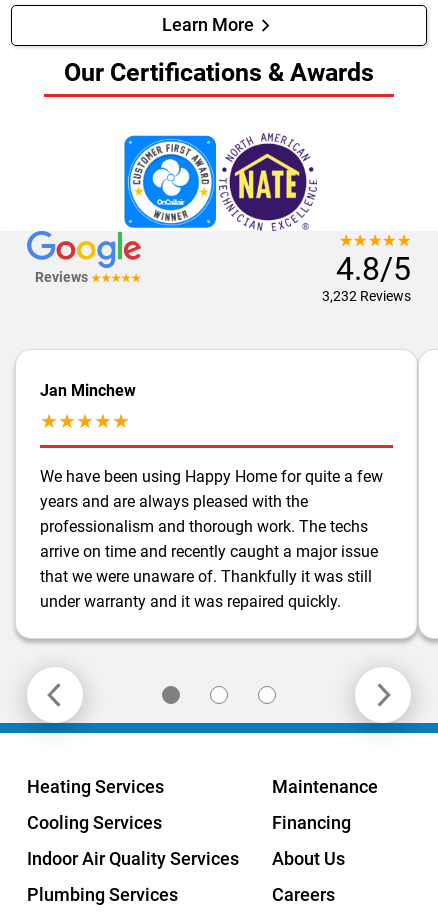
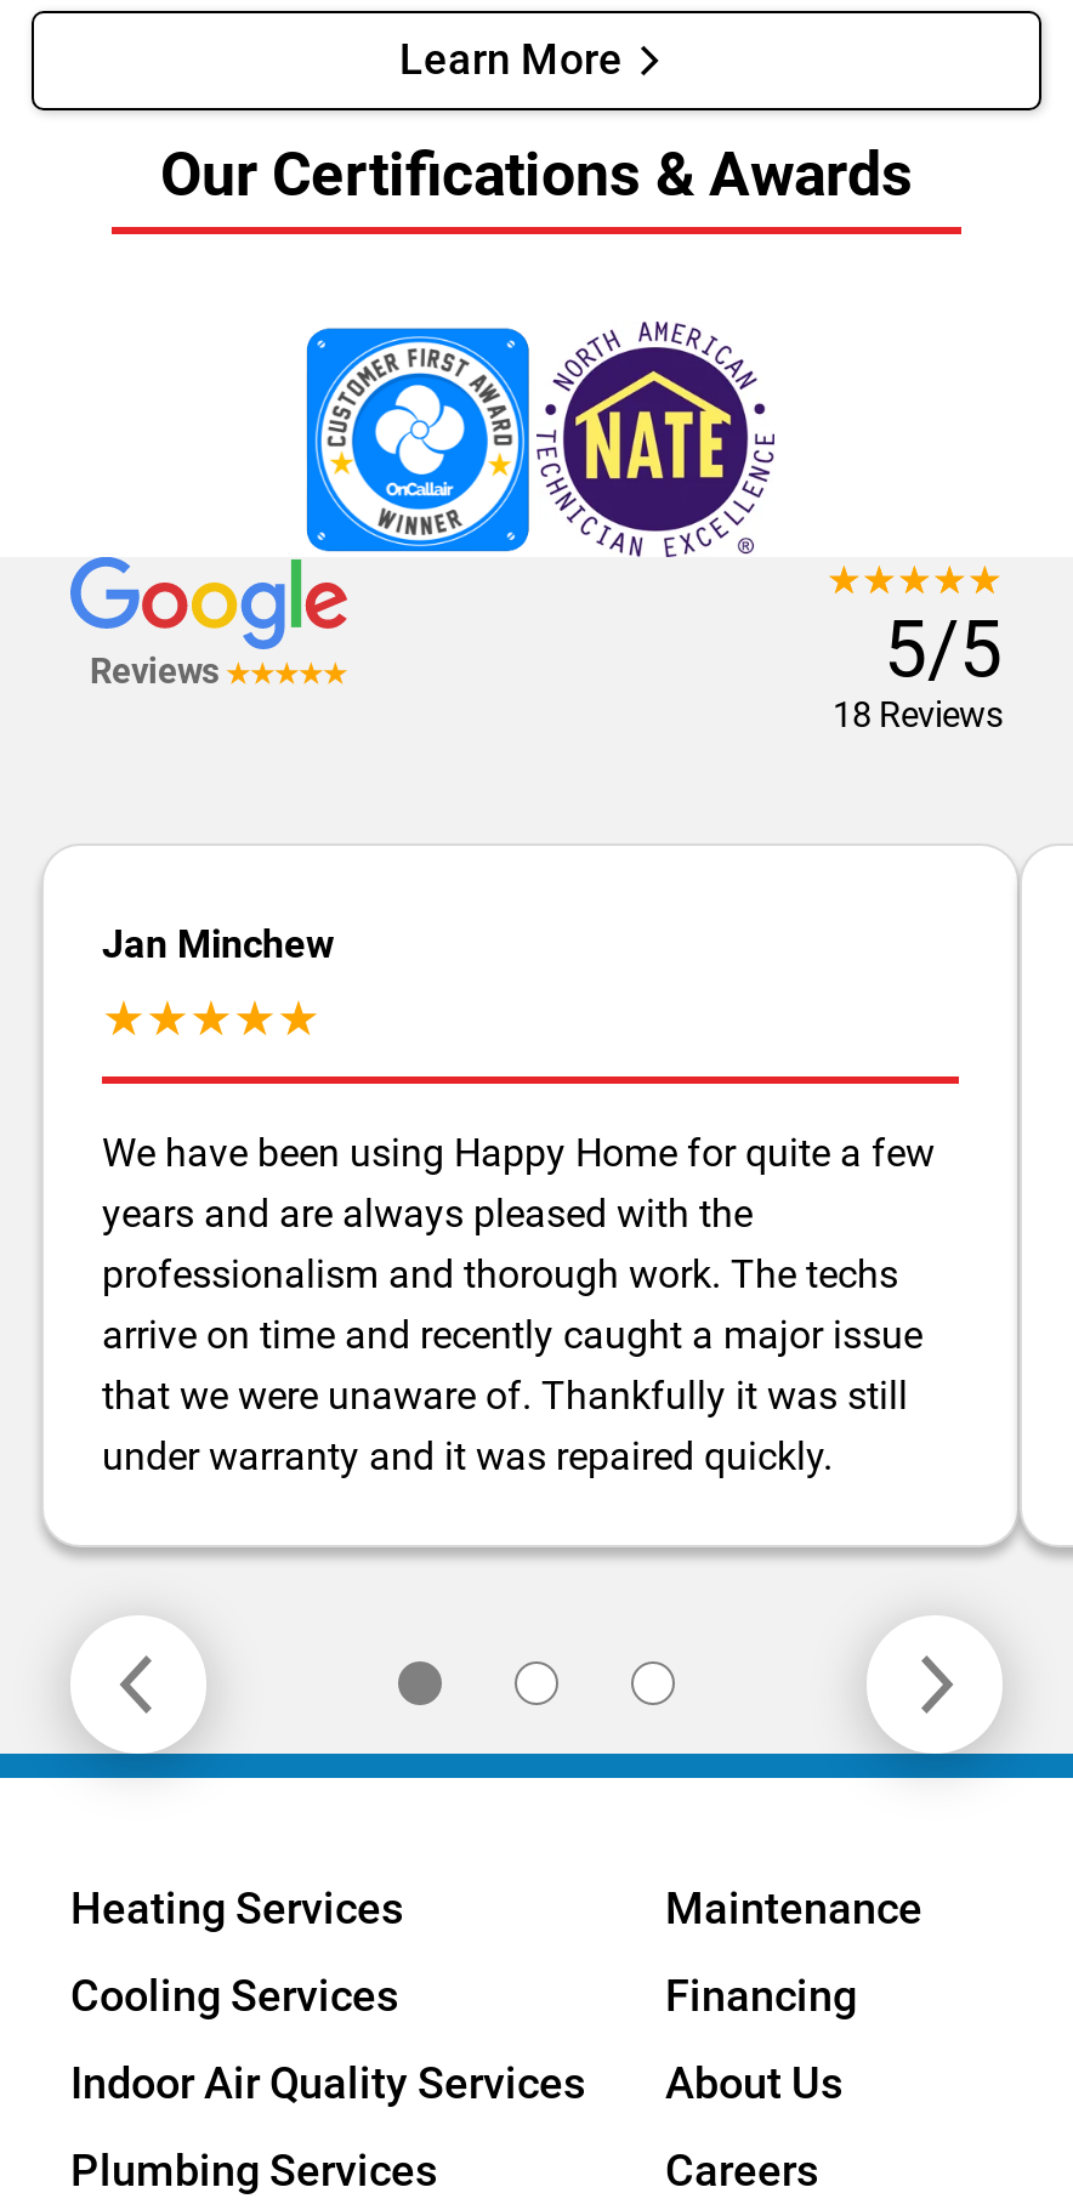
[336,250,411,288] 4.8/5 -> [884,604,1003,696] 5/5
[322,288,411,305] 3,232 Reviews -> [833,696,1003,737] 18 Reviews

